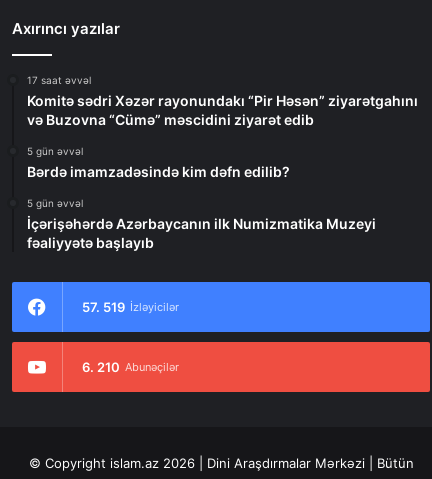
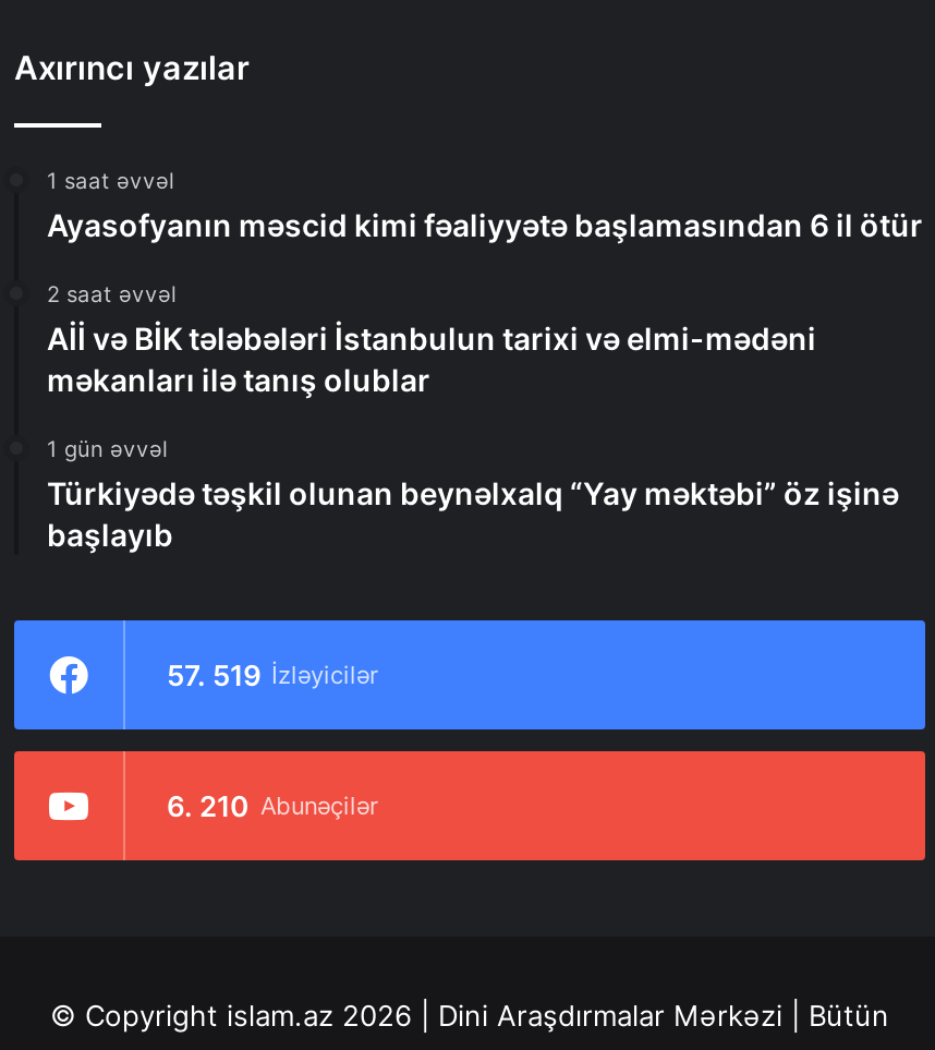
[27,74,418,128] 17 saat əvvəl | Komitə sədri Xəzər rayonundakı “Pir Həsən” ziyarətgahını | və Buzovna “Cümə” məscidini ziyarət edib -> [47,166,923,243] 1 saat əvvəl | Ayasofyanın məscid kimi fəaliyyətə başlamasından 6 il ötür
[27,145,290,180] 5 gün əvvəl | Bərdə imamzadəsində kim dəfn edilib? -> [47,280,816,398] 2 saat əvvəl | Aİİ və BİK tələbələri İstanbulun tarixi və elmi-mədəni | məkanları ilə tanış olublar
[27,197,376,251] 5 gün əvvəl | İçərişəhərdə Azərbaycanın ilk Numizmatika Muzeyi | fəaliyyətə başlayıb -> [47,435,899,552] 1 gün əvvəl | Türkiyədə təşkil olunan beynəlxalq “Yay məktəbi” öz işinə | başlayıb

